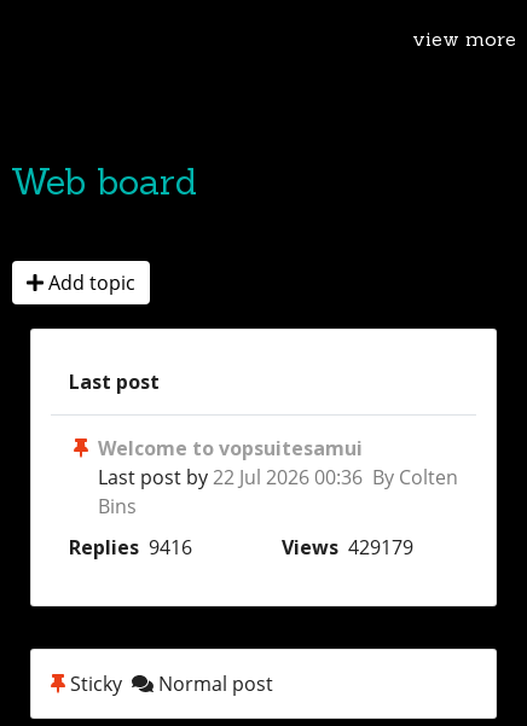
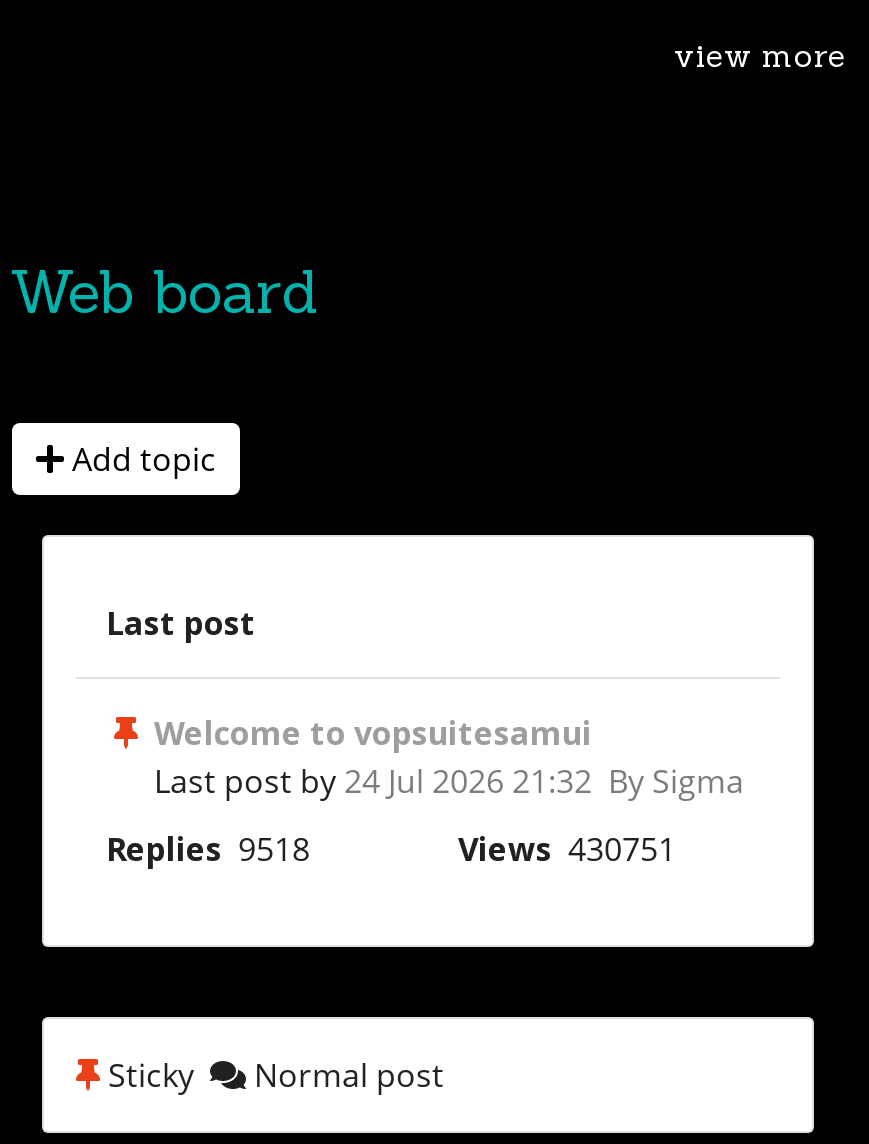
[98,464,458,520] Last post by 22 Jul 2026 00:36 By Colten | Bins -> [154,760,744,804] Last post by 24 Jul 2026 21:32 By Sigma
[69,534,413,561] Replies 9416 | Views 429179 -> [106,828,676,872] Replies 9518 | Views 430751

